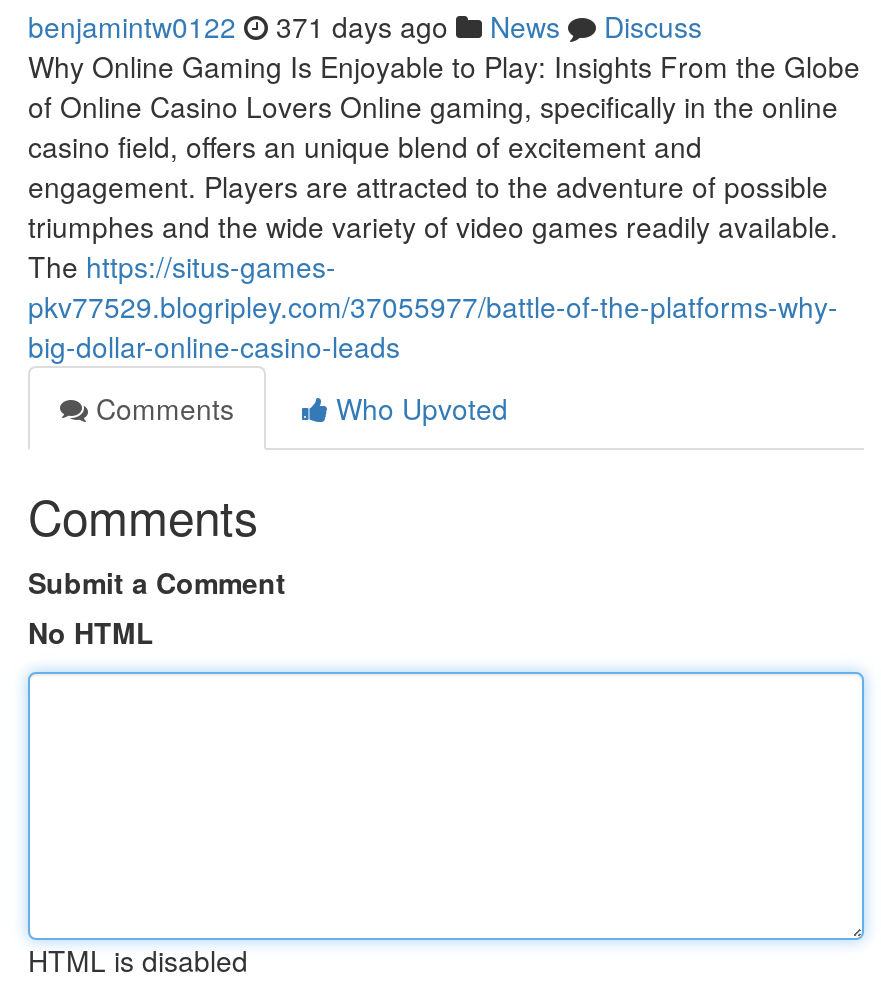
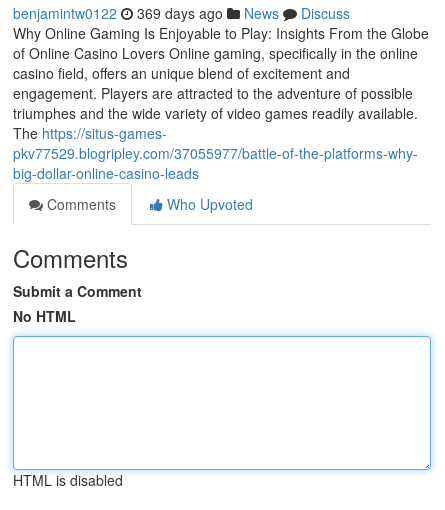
[28,6,702,46] benjamintw0122 371 days ago News Discuss -> [13,3,350,23] benjamintw0122 369 days ago News Discuss

